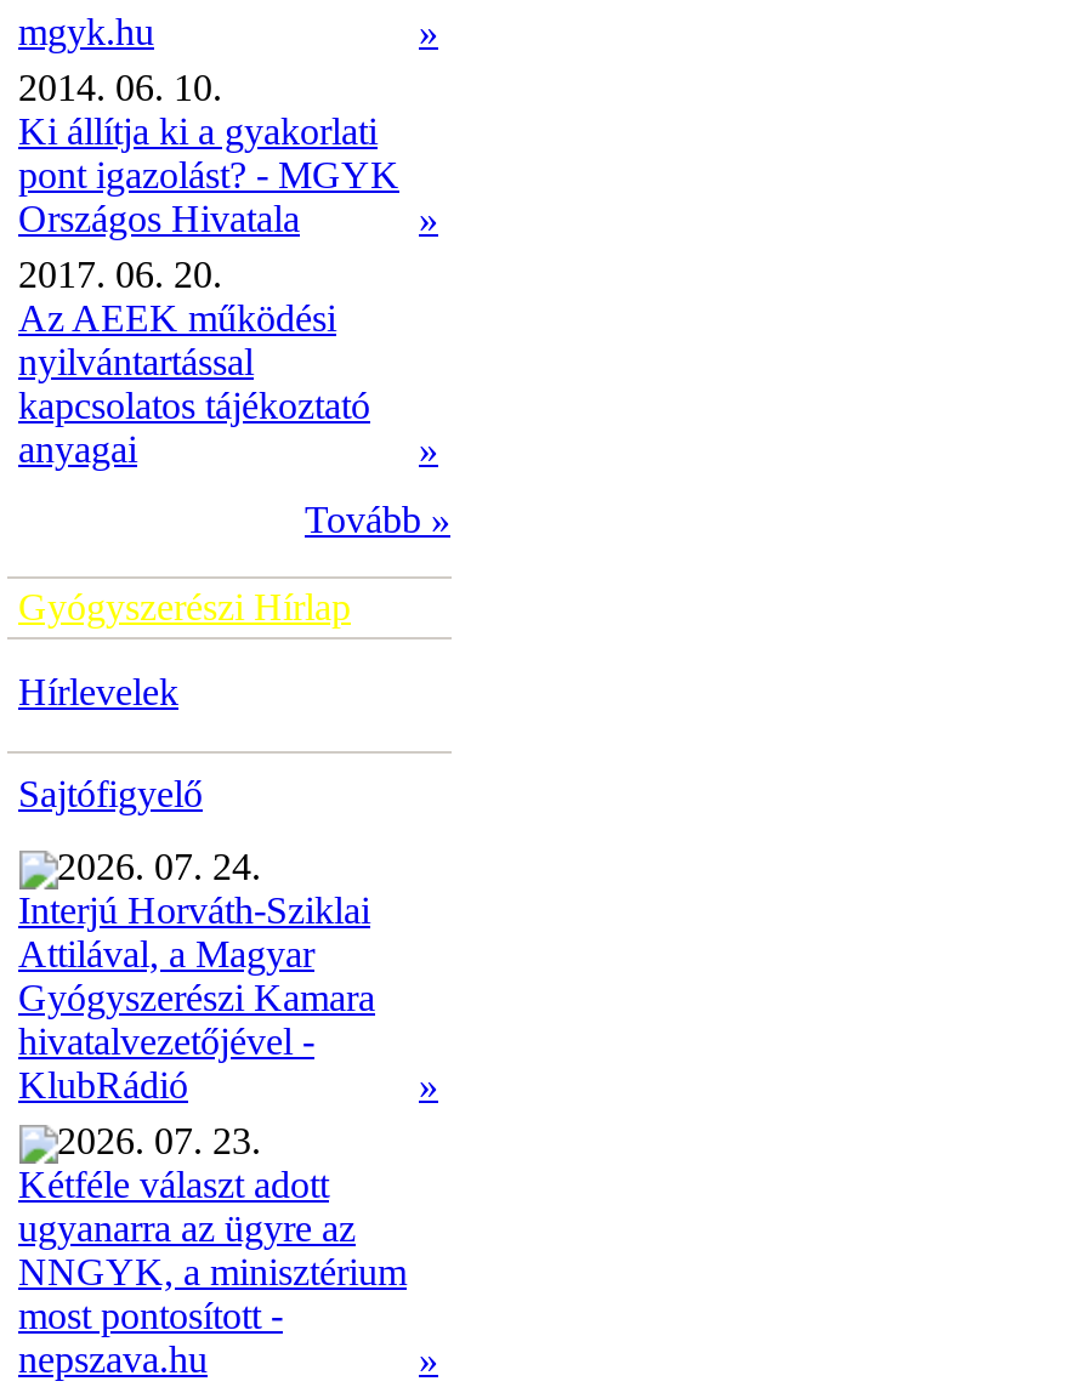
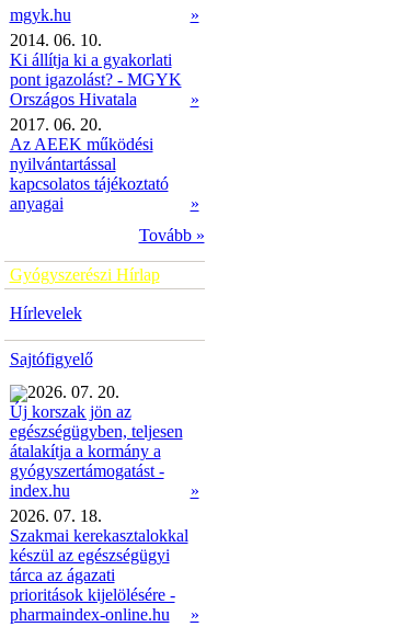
[18,846,375,1106] 2026. 07. 24. | Interjú Horváth-Sziklai | Attilával, a Magyar | Gyógyszerészi Kamara | hivatalvezetőjével - | KlubRádió -> [9,383,182,500] 2026. 07. 20. | Új korszak jön az | egészségügyben, teljesen | átalakítja a kormány a | gyógyszertámogatást - | index.hu
[18,1120,407,1380] 2026. 07. 23. | Kétféle választ adott | ugyanarra az ügyre az | NNGYK, a minisztérium | most pontosított - | nepszava.hu -> [9,506,188,624] 2026. 07. 18. | Szakmai kerekasztalokkal | készül az egészségügyi | tárca az ágazati | prioritások kijelölésére - | pharmaindex-online.hu

